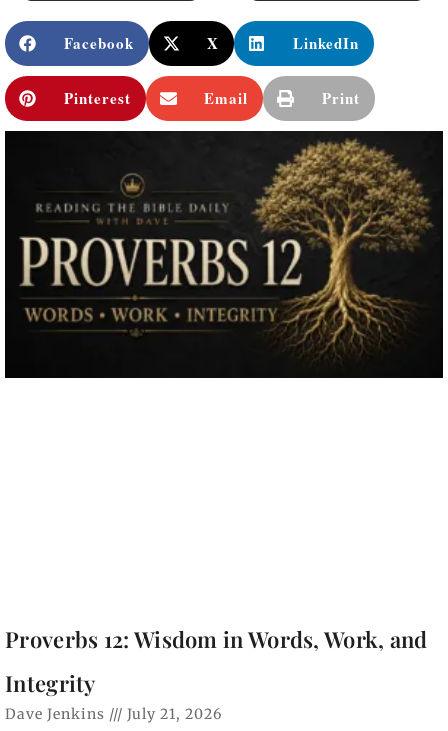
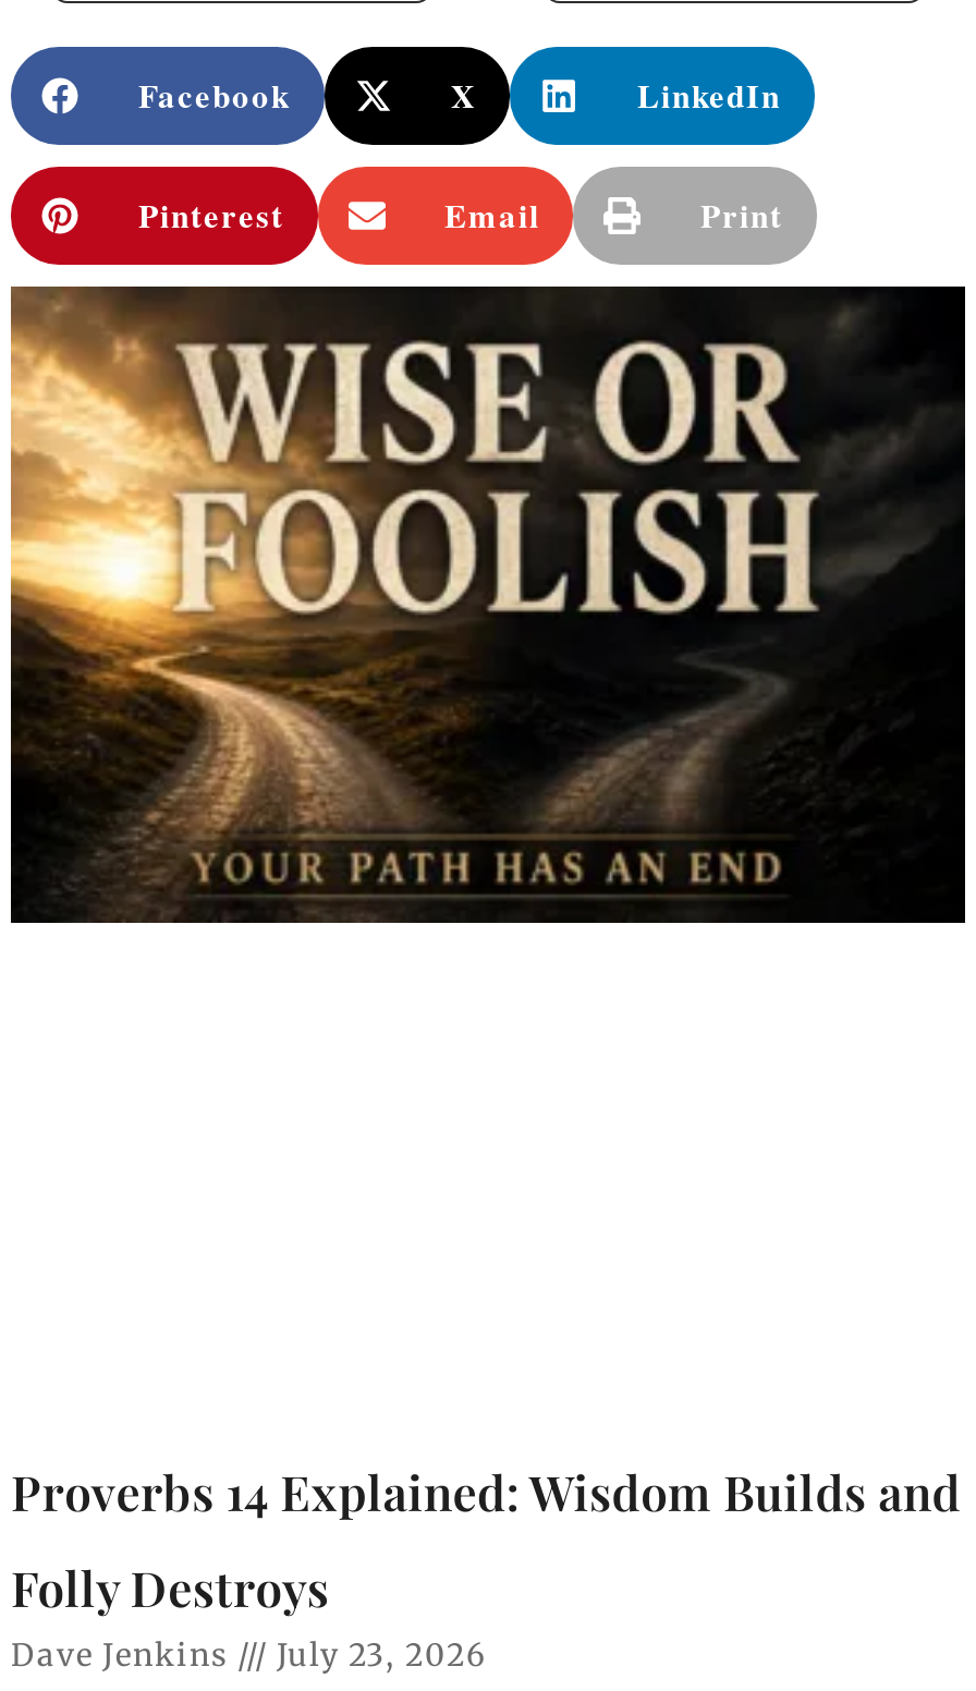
[4,130,441,378] [image] -> [9,285,961,924] [image]
[5,624,428,654] Proverbs 12: Wisdom in Words, Work, and -> [11,1458,961,1523] Proverbs 14 Explained: Wisdom Builds and
[5,668,96,698] Integrity -> [11,1554,329,1619] Folly Destroys
[5,705,222,723] Dave Jenkins July 21, 2026 -> [11,1635,486,1674] Dave Jenkins July 23, 2026

